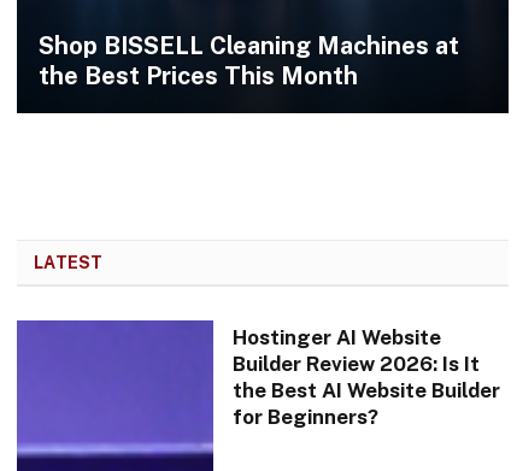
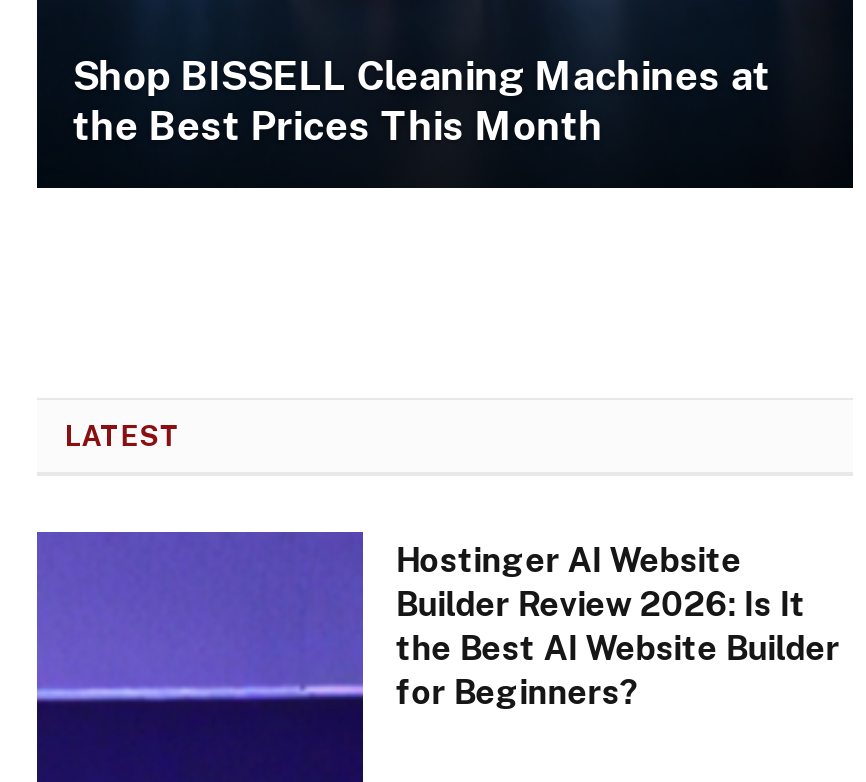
[16,413,215,458] [image] -> [35,684,365,758] [image]

